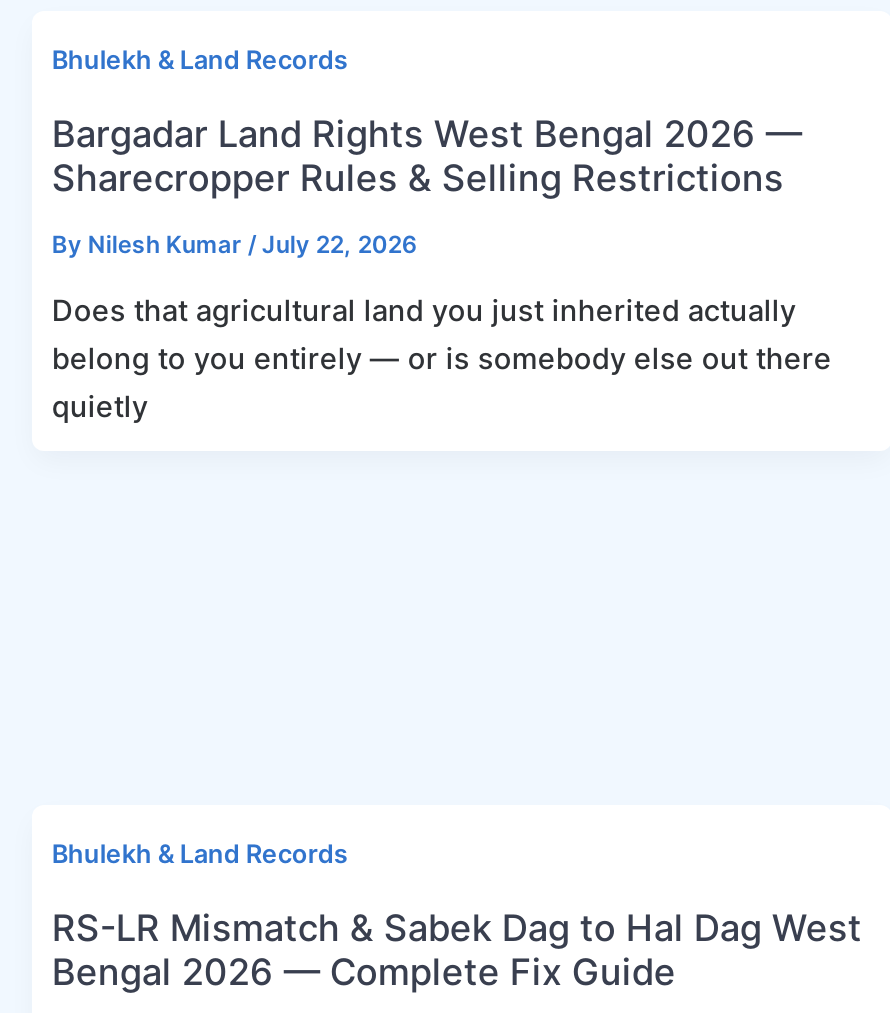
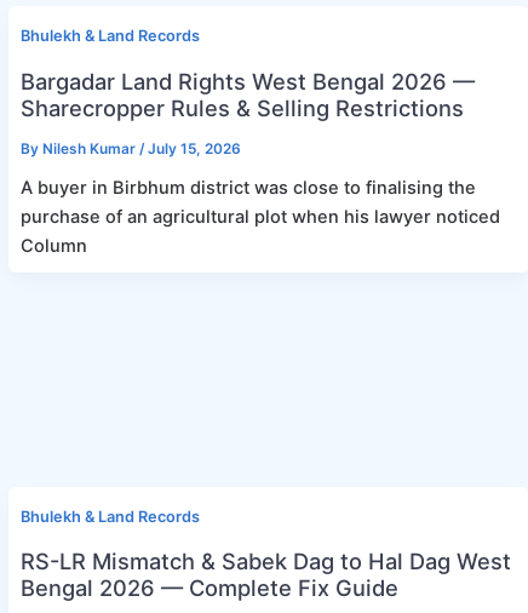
[52,231,418,259] By Nilesh Kumar / July 22, 2026 -> [20,140,241,157] By Nilesh Kumar / July 15, 2026
[52,293,832,425] Does that agricultural land you just inherited actually | belong to you entirely — or is somebody else out there | quietly -> [20,177,500,257] A buyer in Birbhum district was close to finalising the | purchase of an agricultural plot when his lawyer noticed | Column

